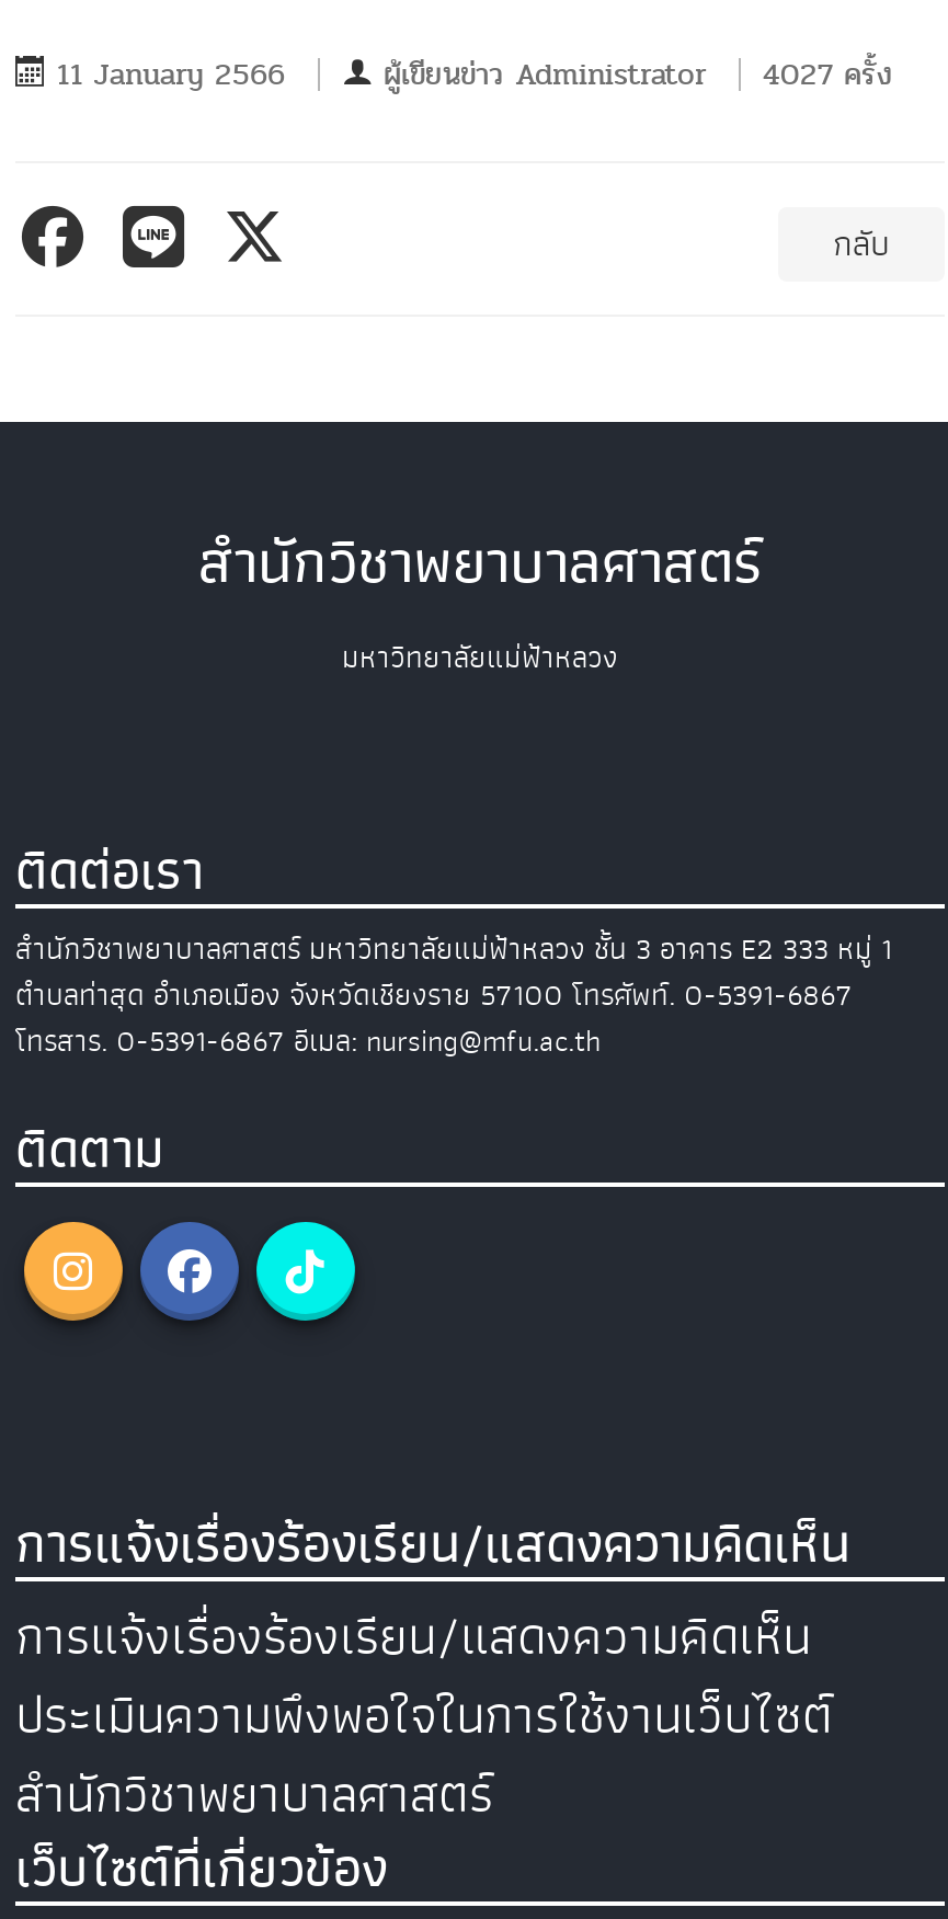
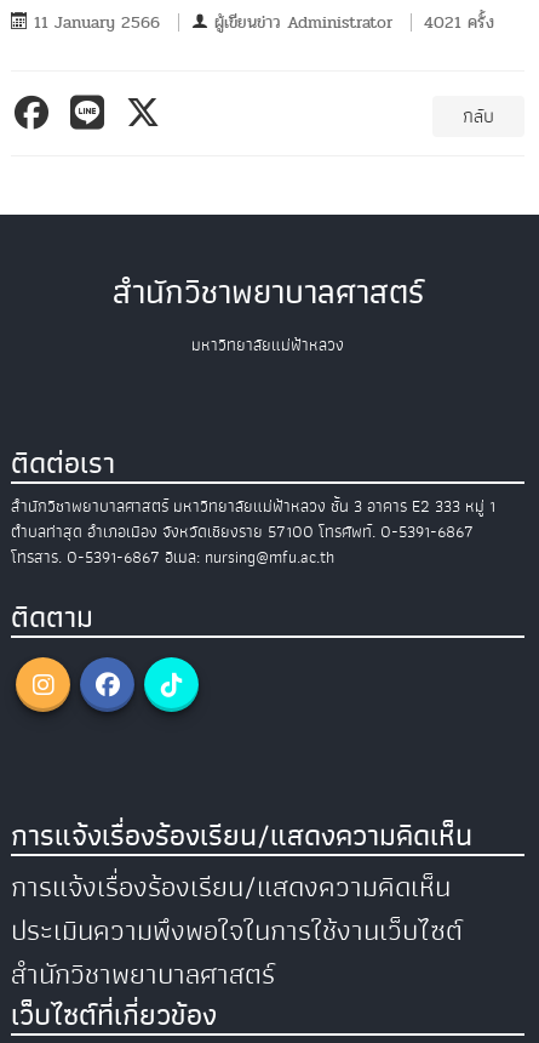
[57,53,892,99] 11 January 2566 ผู้เขียนข่าวAdministrator 4027 ครั้ง -> [34,10,494,36] 11 January 2566 ผู้เขียนข่าวAdministrator 4021 ครั้ง

